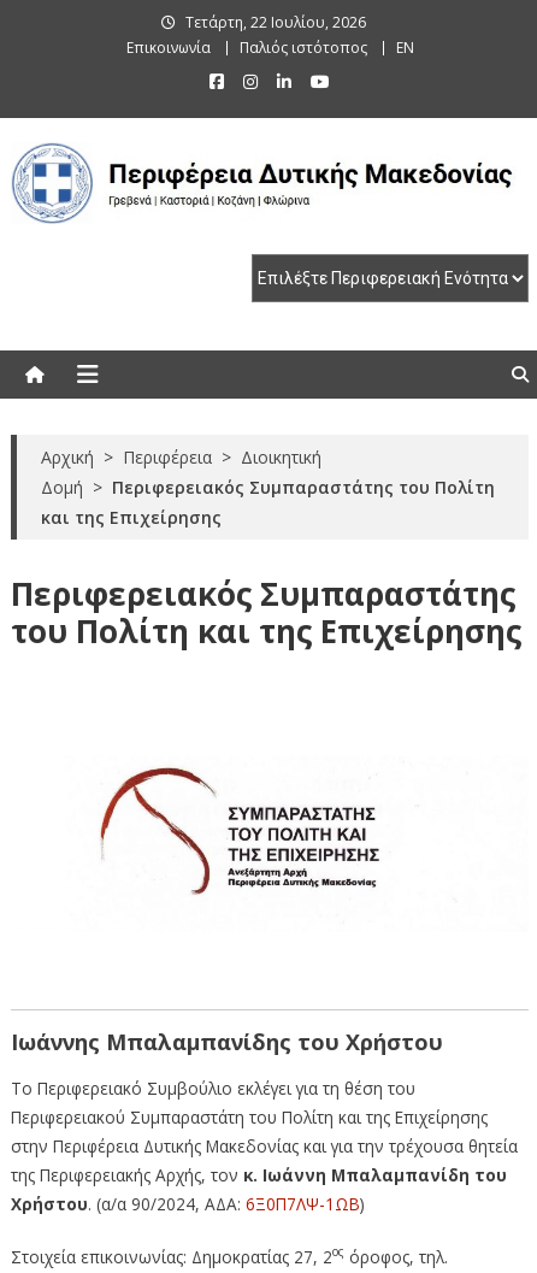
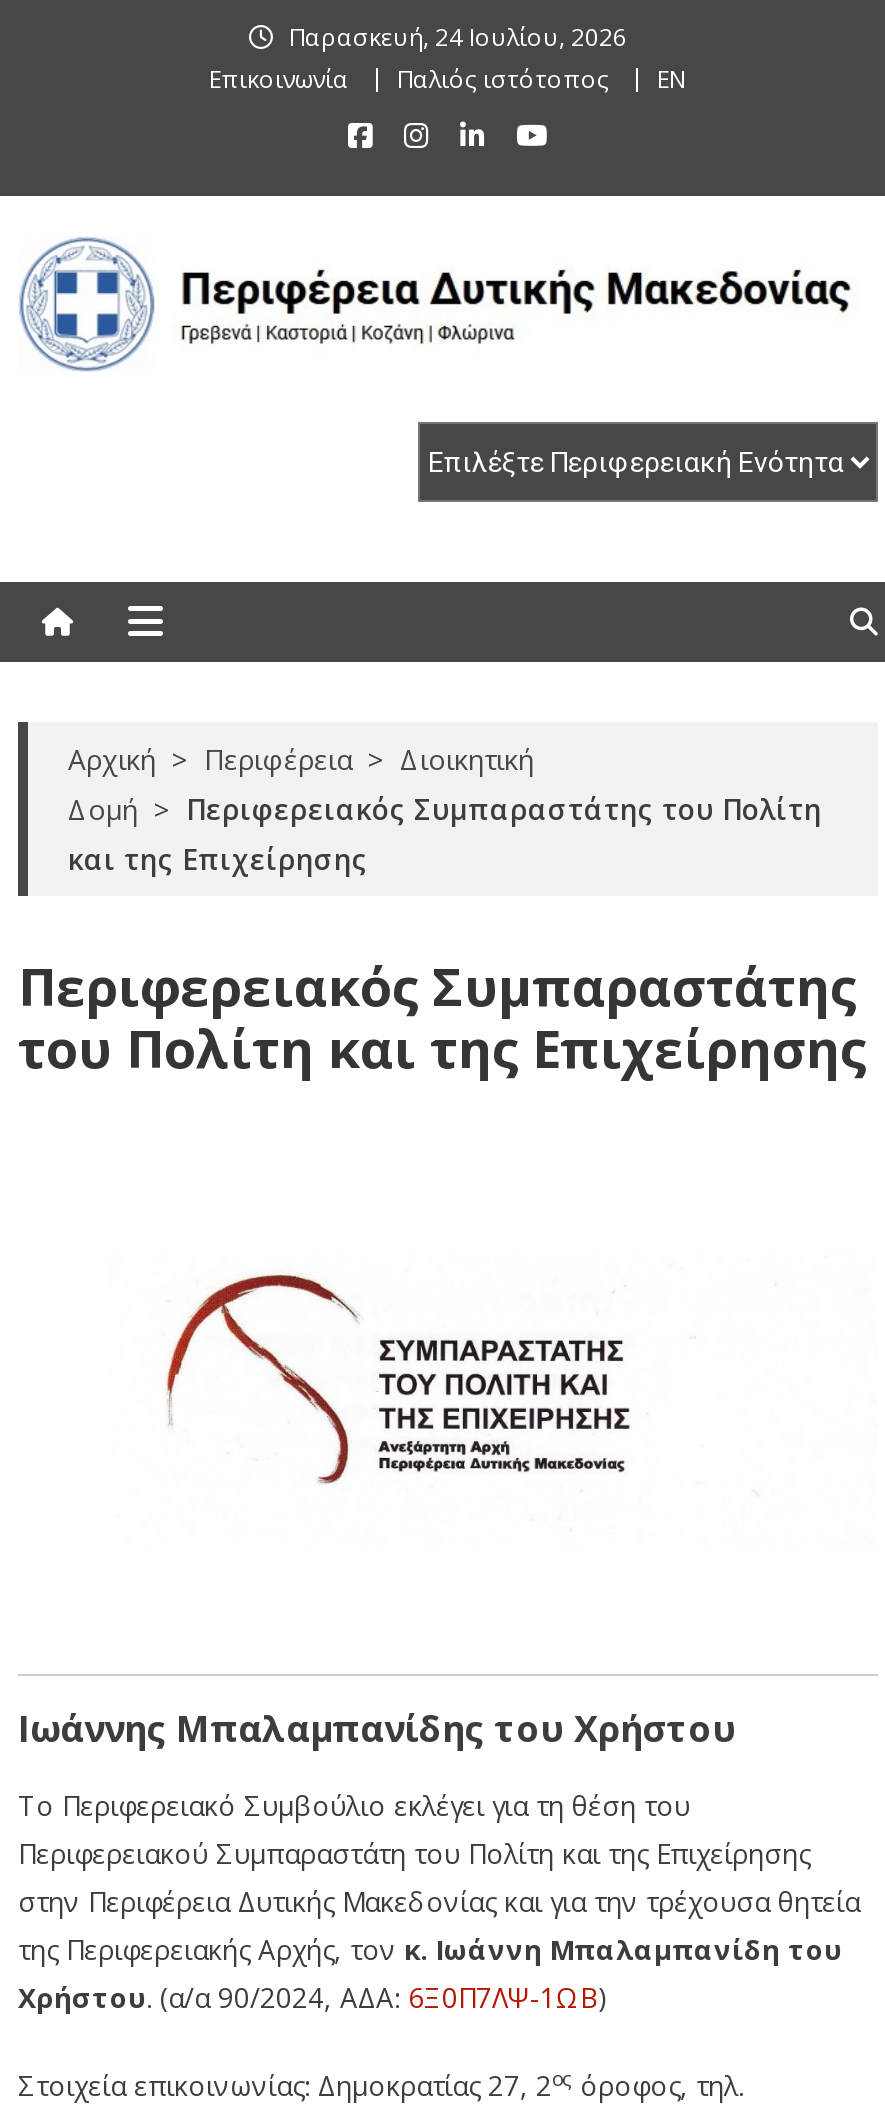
[185,12,366,33] Τετάρτη, 22 Ιουλίου, 2026 -> [289,20,627,54] Παρασκευή, 24 Ιουλίου, 2026

